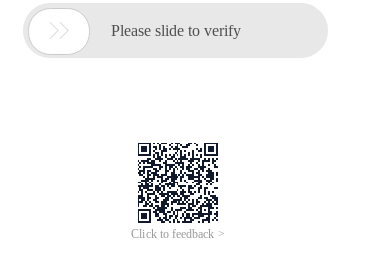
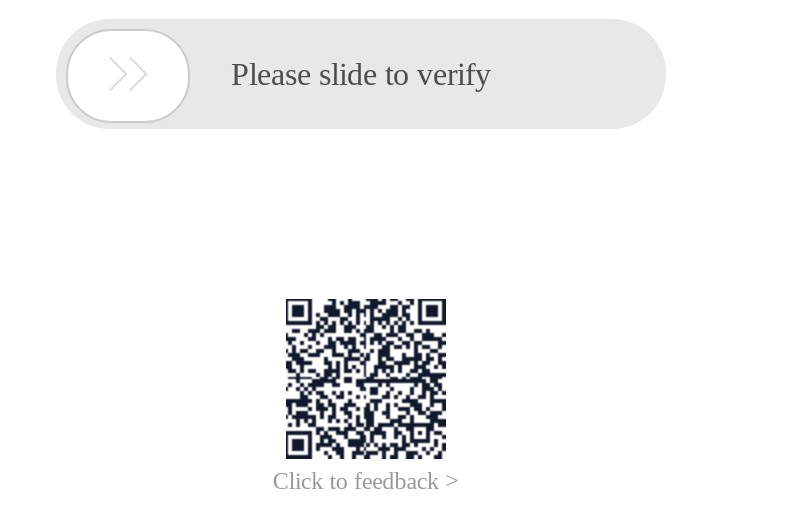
[138,142,218,224] [image] -> [284,297,448,461] [image]

